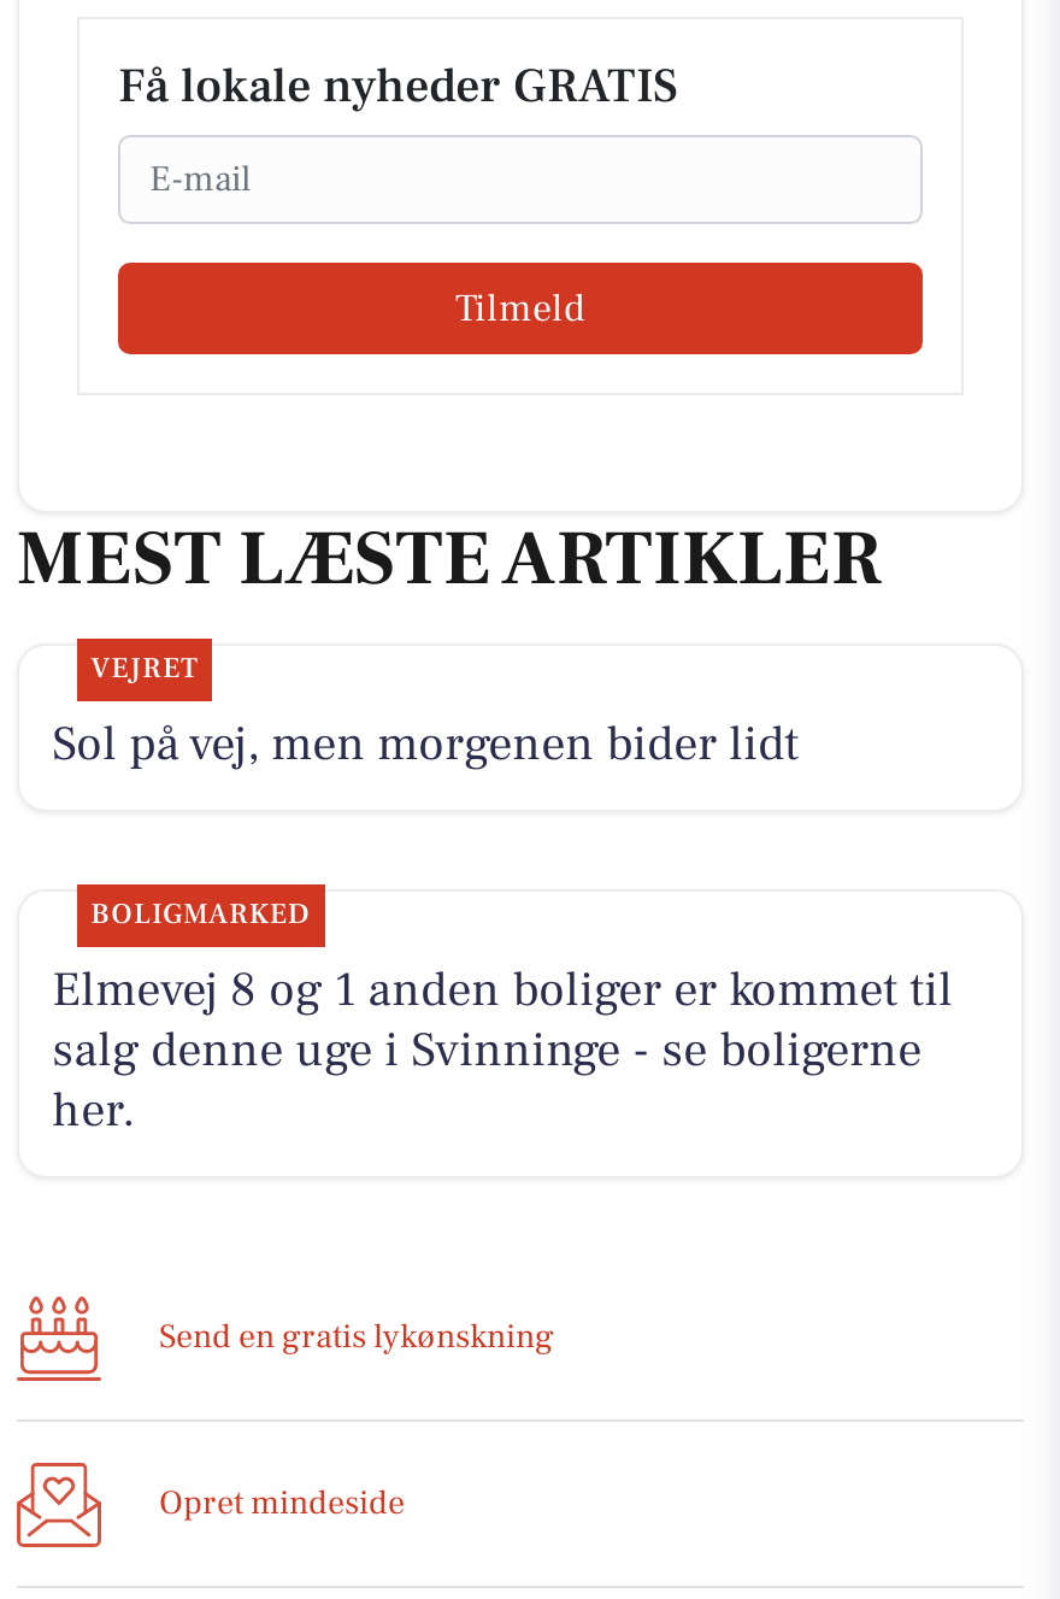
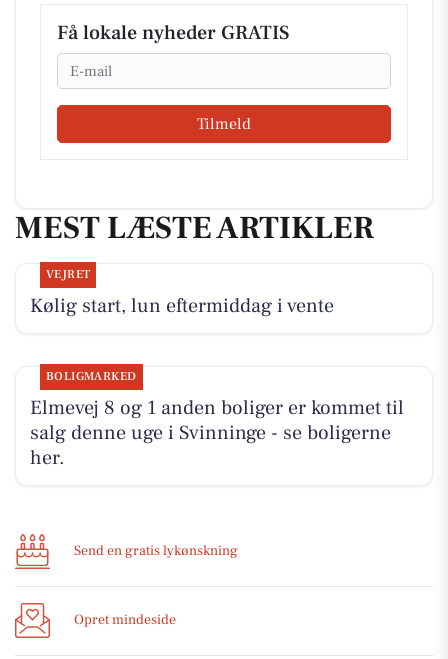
[52,715,799,777] Sol på vej, men morgenen bider lidt -> [30,293,334,319] Kølig start, lun eftermiddag i vente

